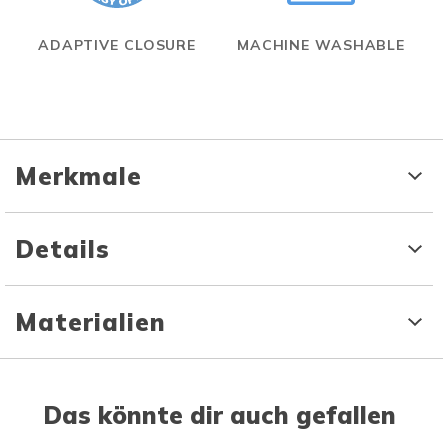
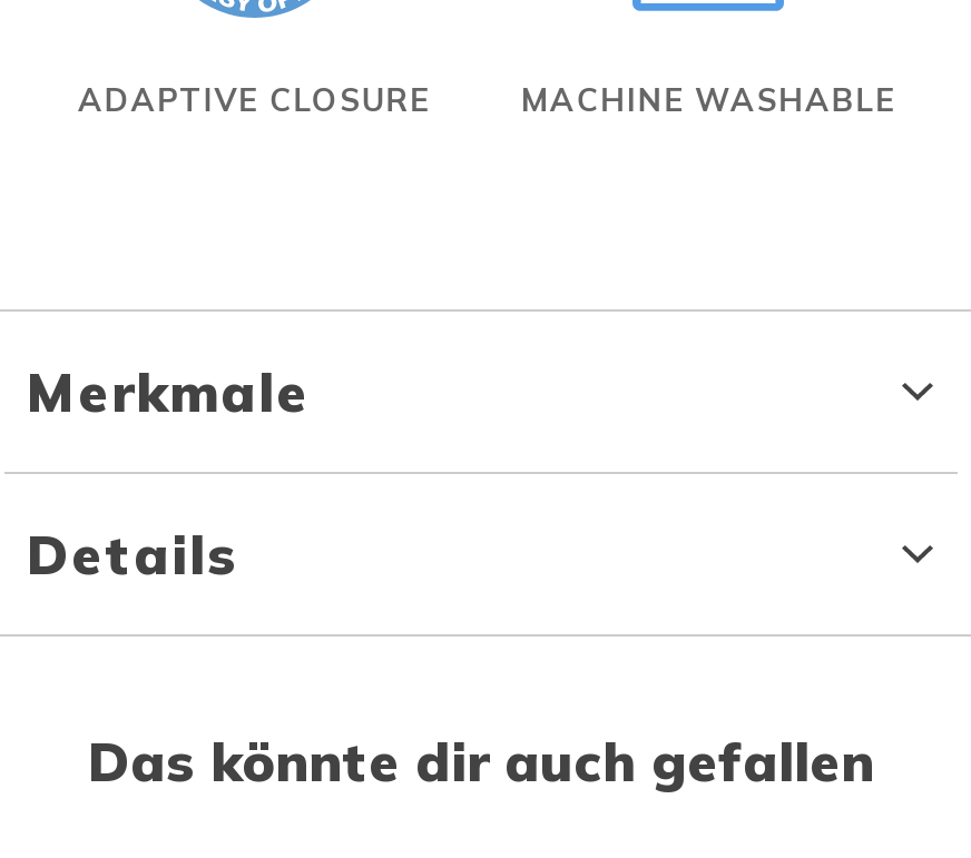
[15,307,166,337] Materialien -> none

